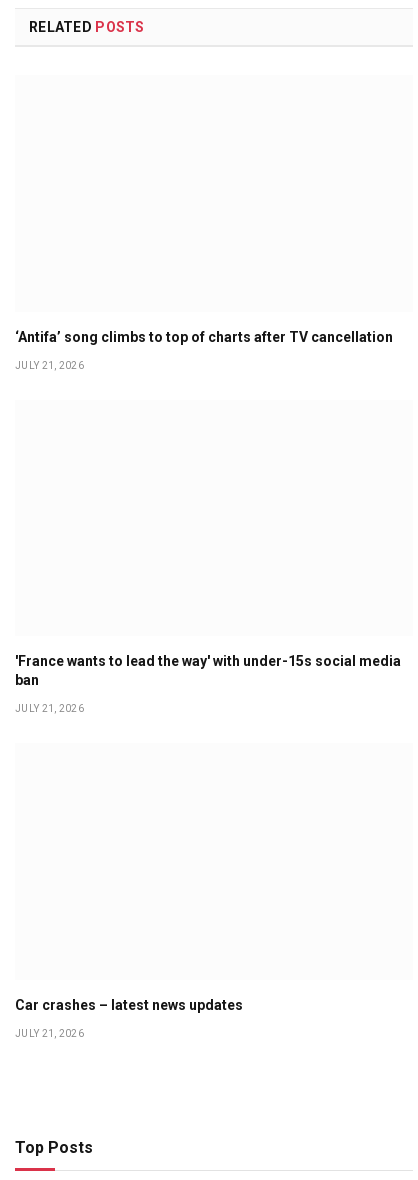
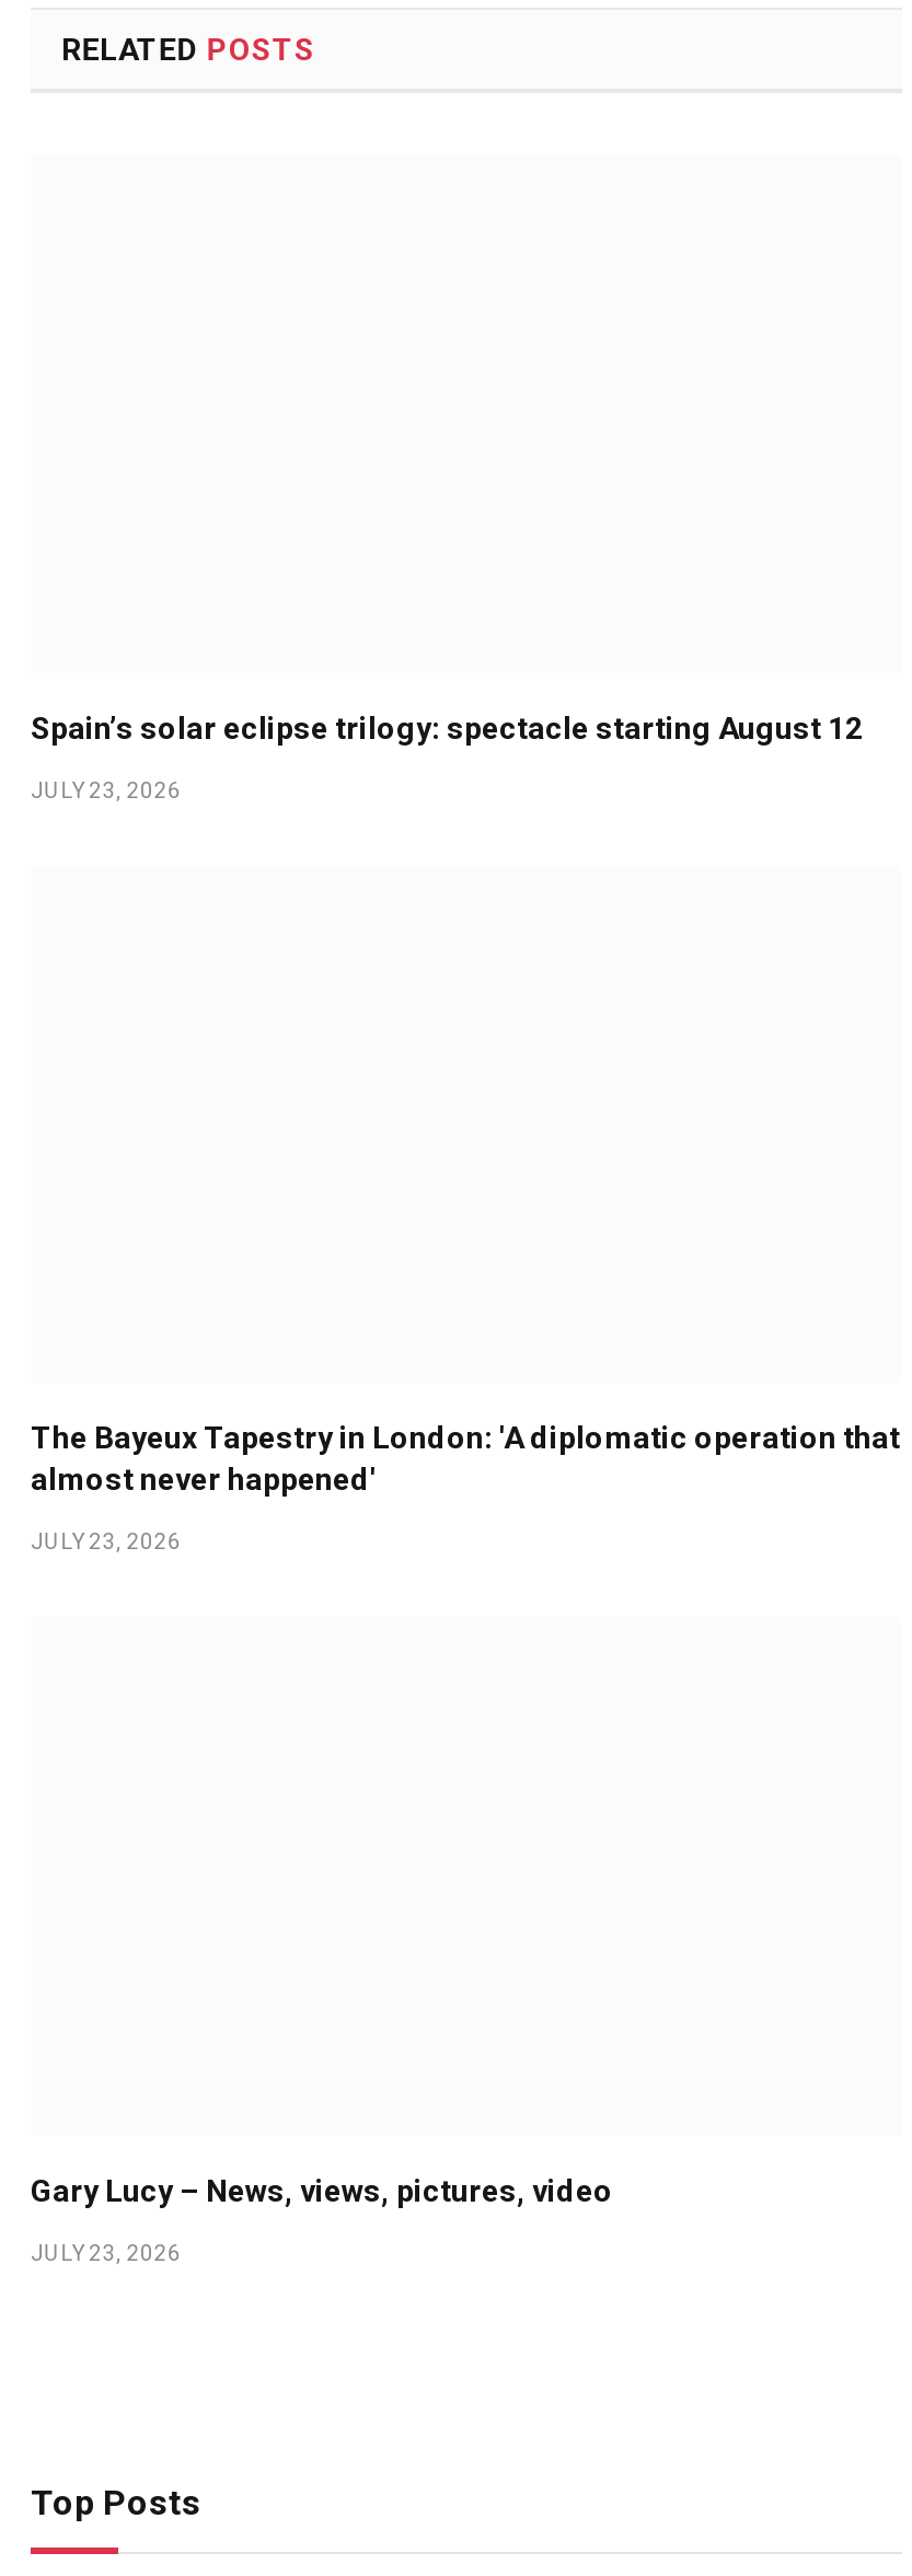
[15,328,393,344] ‘Antifa’ song climbs to top of charts after TV cancellation -> [31,709,863,744] Spain’s solar eclipse trilogy: spectacle starting August 12
[15,359,84,370] JULY 21, 2026 -> [31,777,182,801] JULY 23, 2026
[15,653,401,688] 'France wants to lead the way' with under-15s social media | ban -> [31,1421,900,1497] The Bayeux Tapestry in London: 'A diplomatic operation that | almost never happened'
[15,703,84,714] JULY 21, 2026 -> [31,1530,182,1554] JULY 23, 2026
[15,997,243,1013] Car crashes – latest news updates -> [31,2174,613,2209] Gary Lucy – News, views, pictures, video
[15,1028,84,1039] JULY 21, 2026 -> [31,2242,182,2266] JULY 23, 2026

